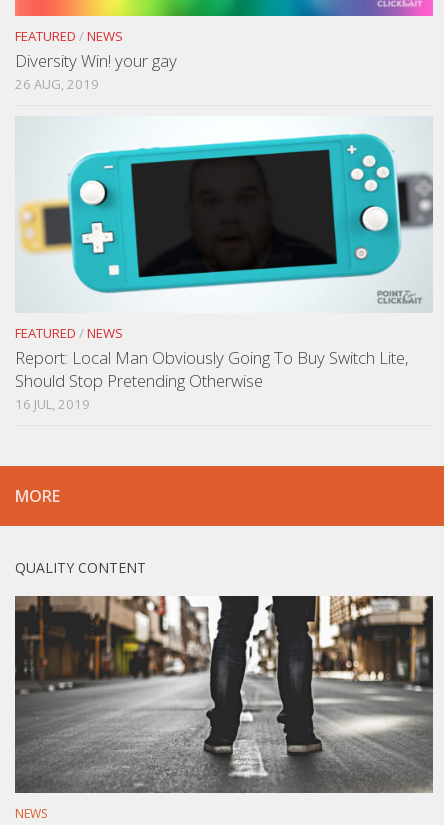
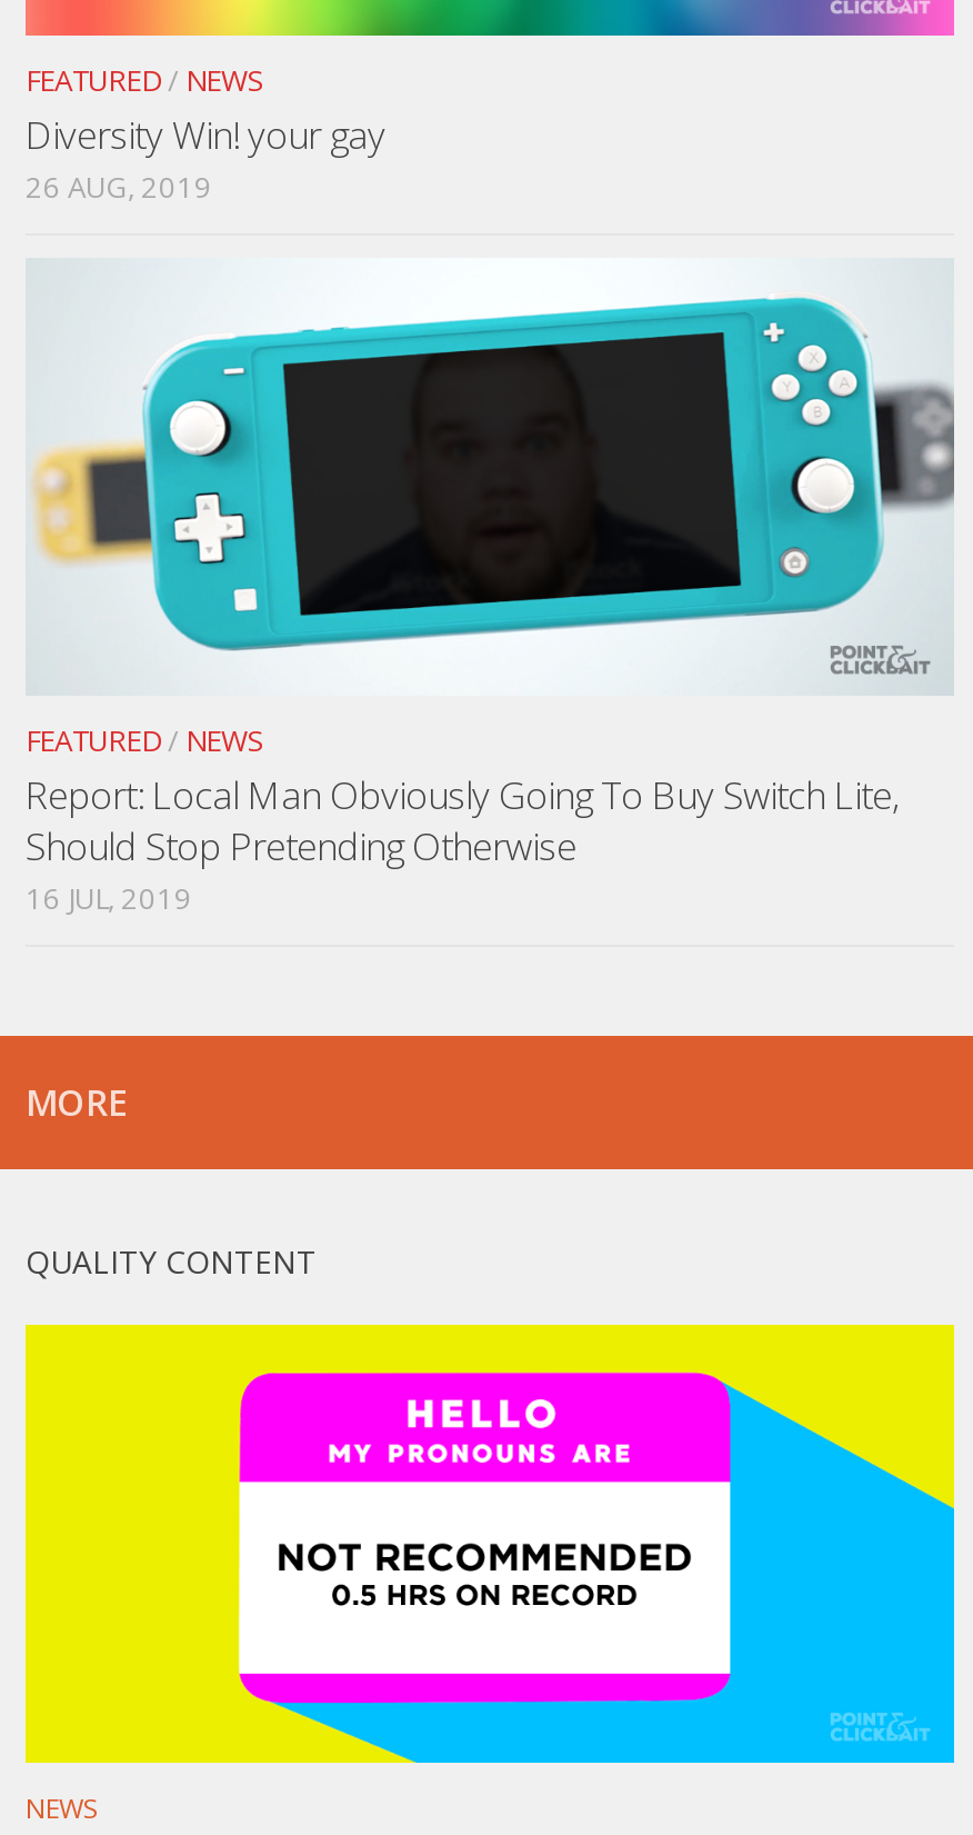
[14,595,434,794] [image] -> [23,1323,956,1767] [image]

